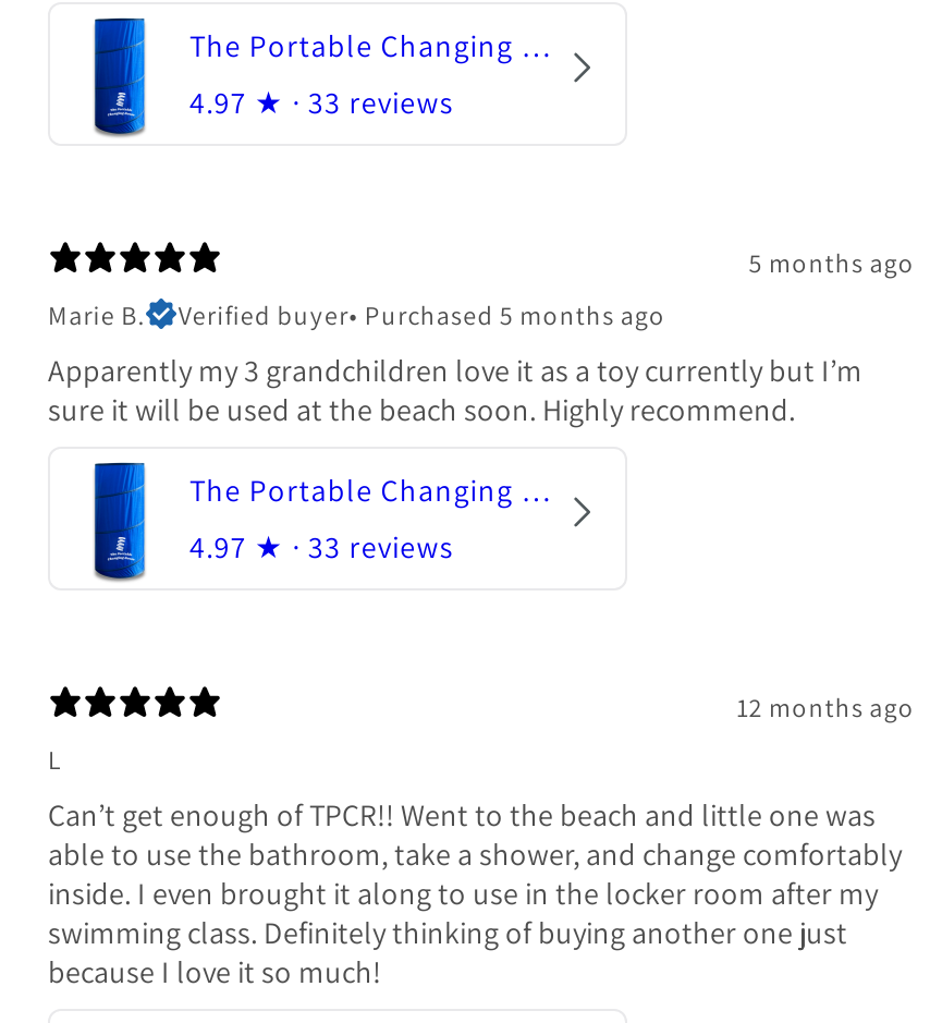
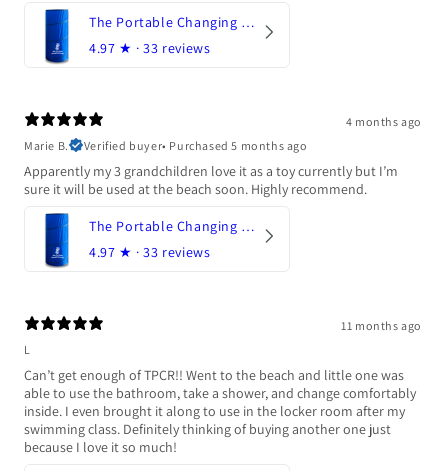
[749,246,915,279] 5 months ago -> [346,114,422,129] 4 months ago
[737,690,915,723] 12 months ago -> [341,318,422,333] 11 months ago

